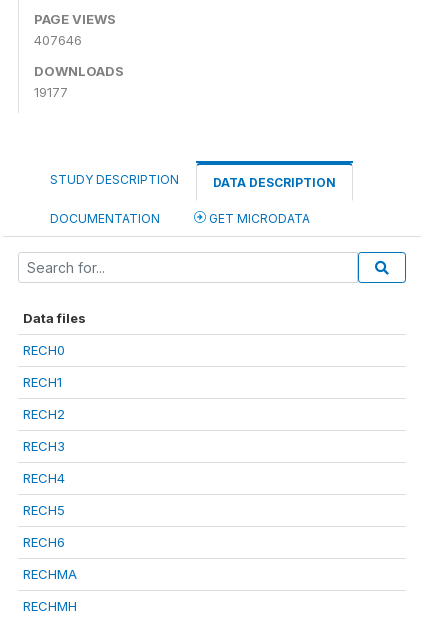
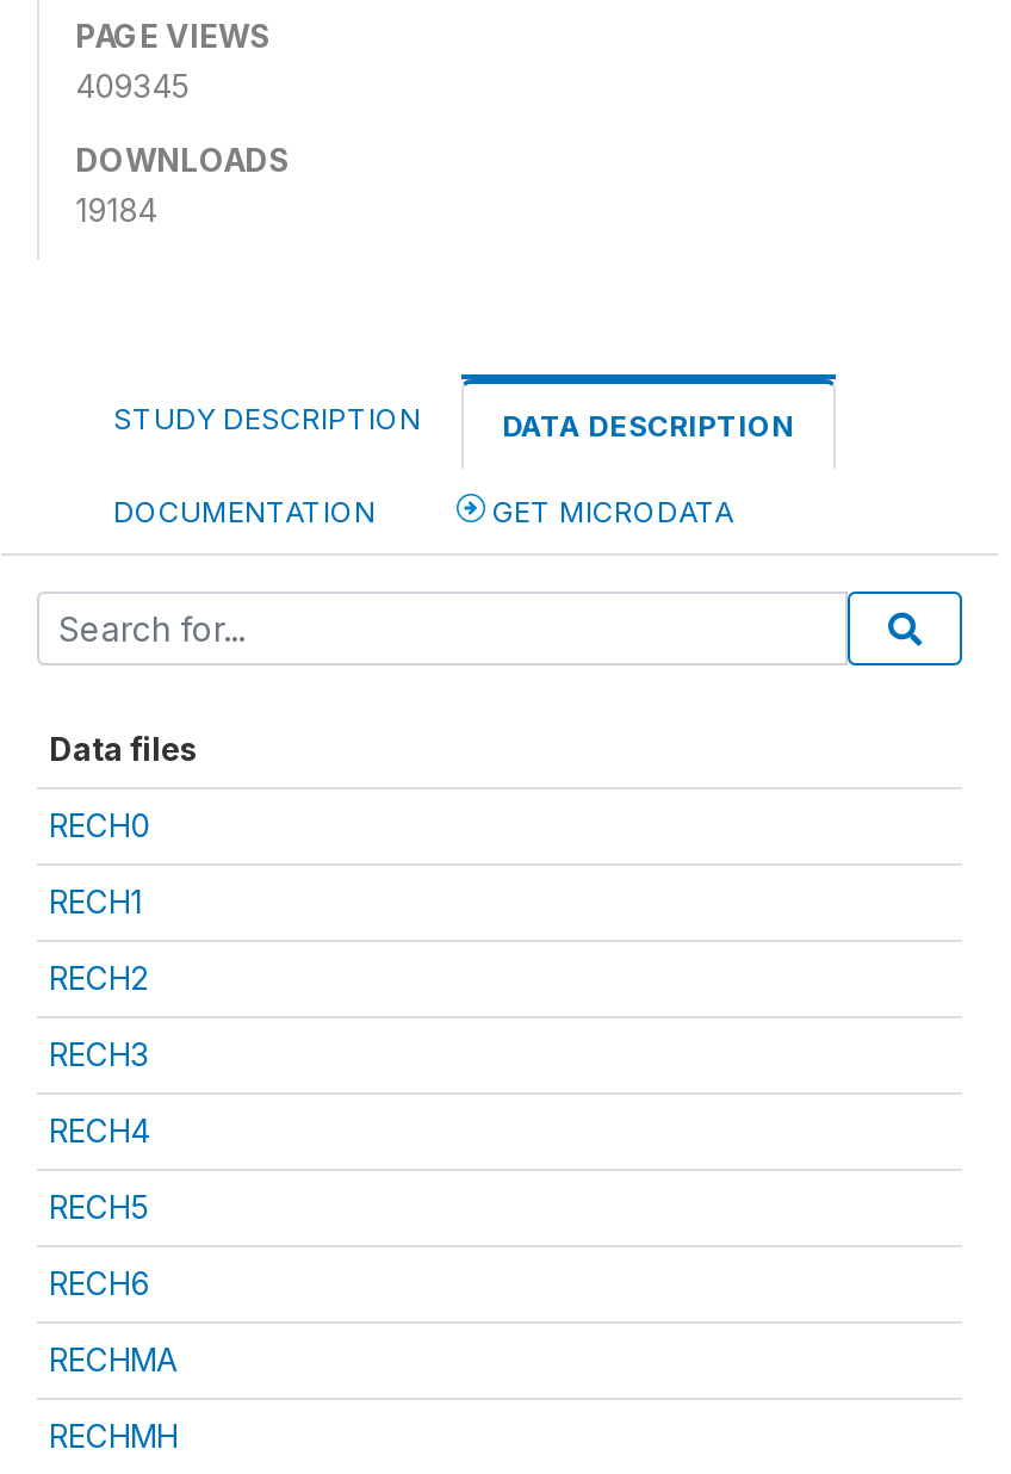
[34,31,82,47] 407646 -> [75,66,190,104] 409345
[34,83,68,99] 19177 -> [75,190,156,228] 19184

